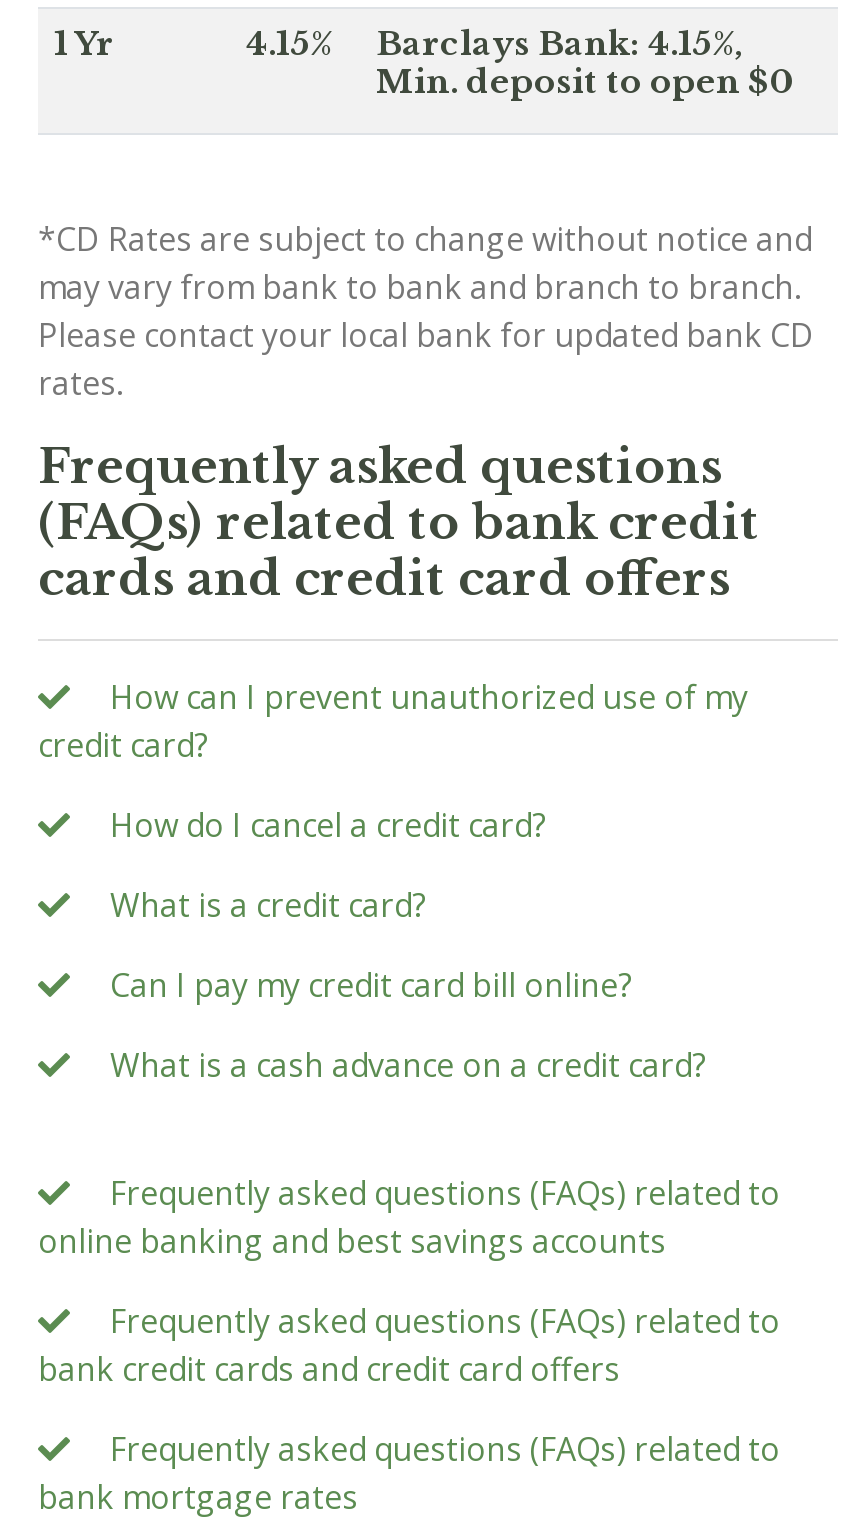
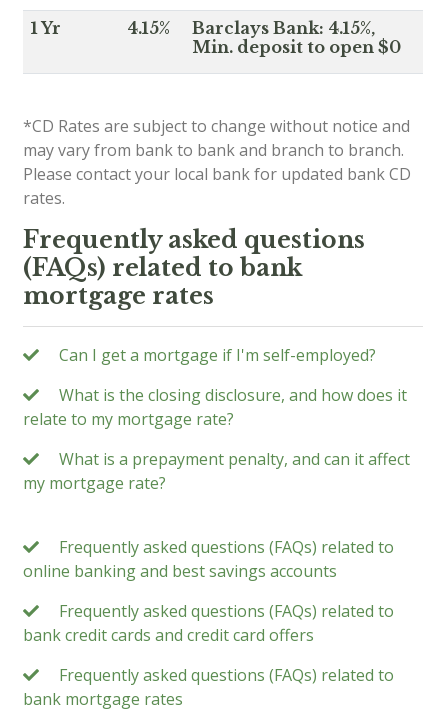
[38,493,760,1087] (FAQs) related to bank credit | cards and credit card offers | How can I prevent unauthorized use of my | credit card? | How do I cancel a credit card? | What is a credit card? | Can I pay my credit card bill online? | What is a cash advance on a credit card? -> [23,253,410,494] (FAQs) related to bank | mortgage rates | Can I get a mortgage if I'm self-employed? | What is the closing disclosure, and how does it | relate to my mortgage rate? | What is a prepayment penalty, and can it affect | my mortgage rate?

